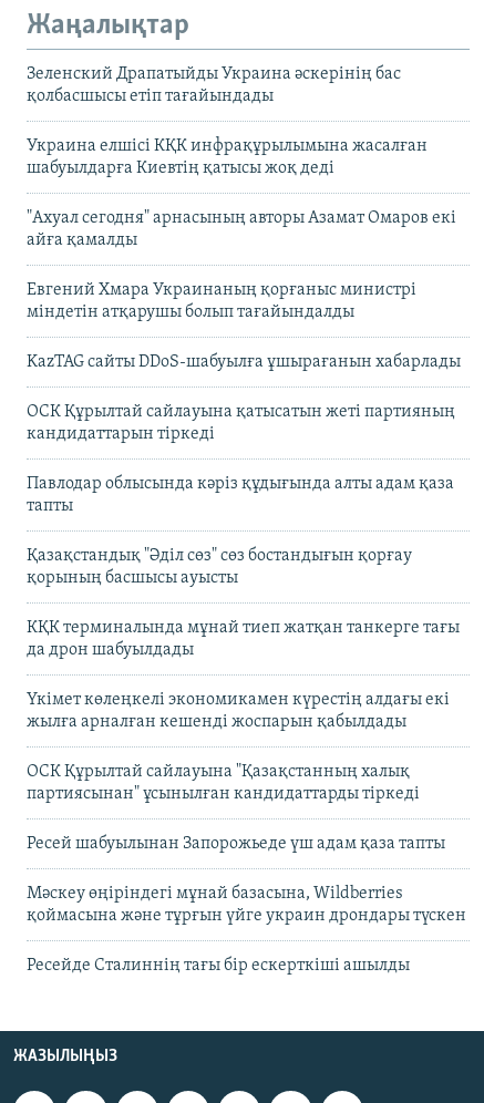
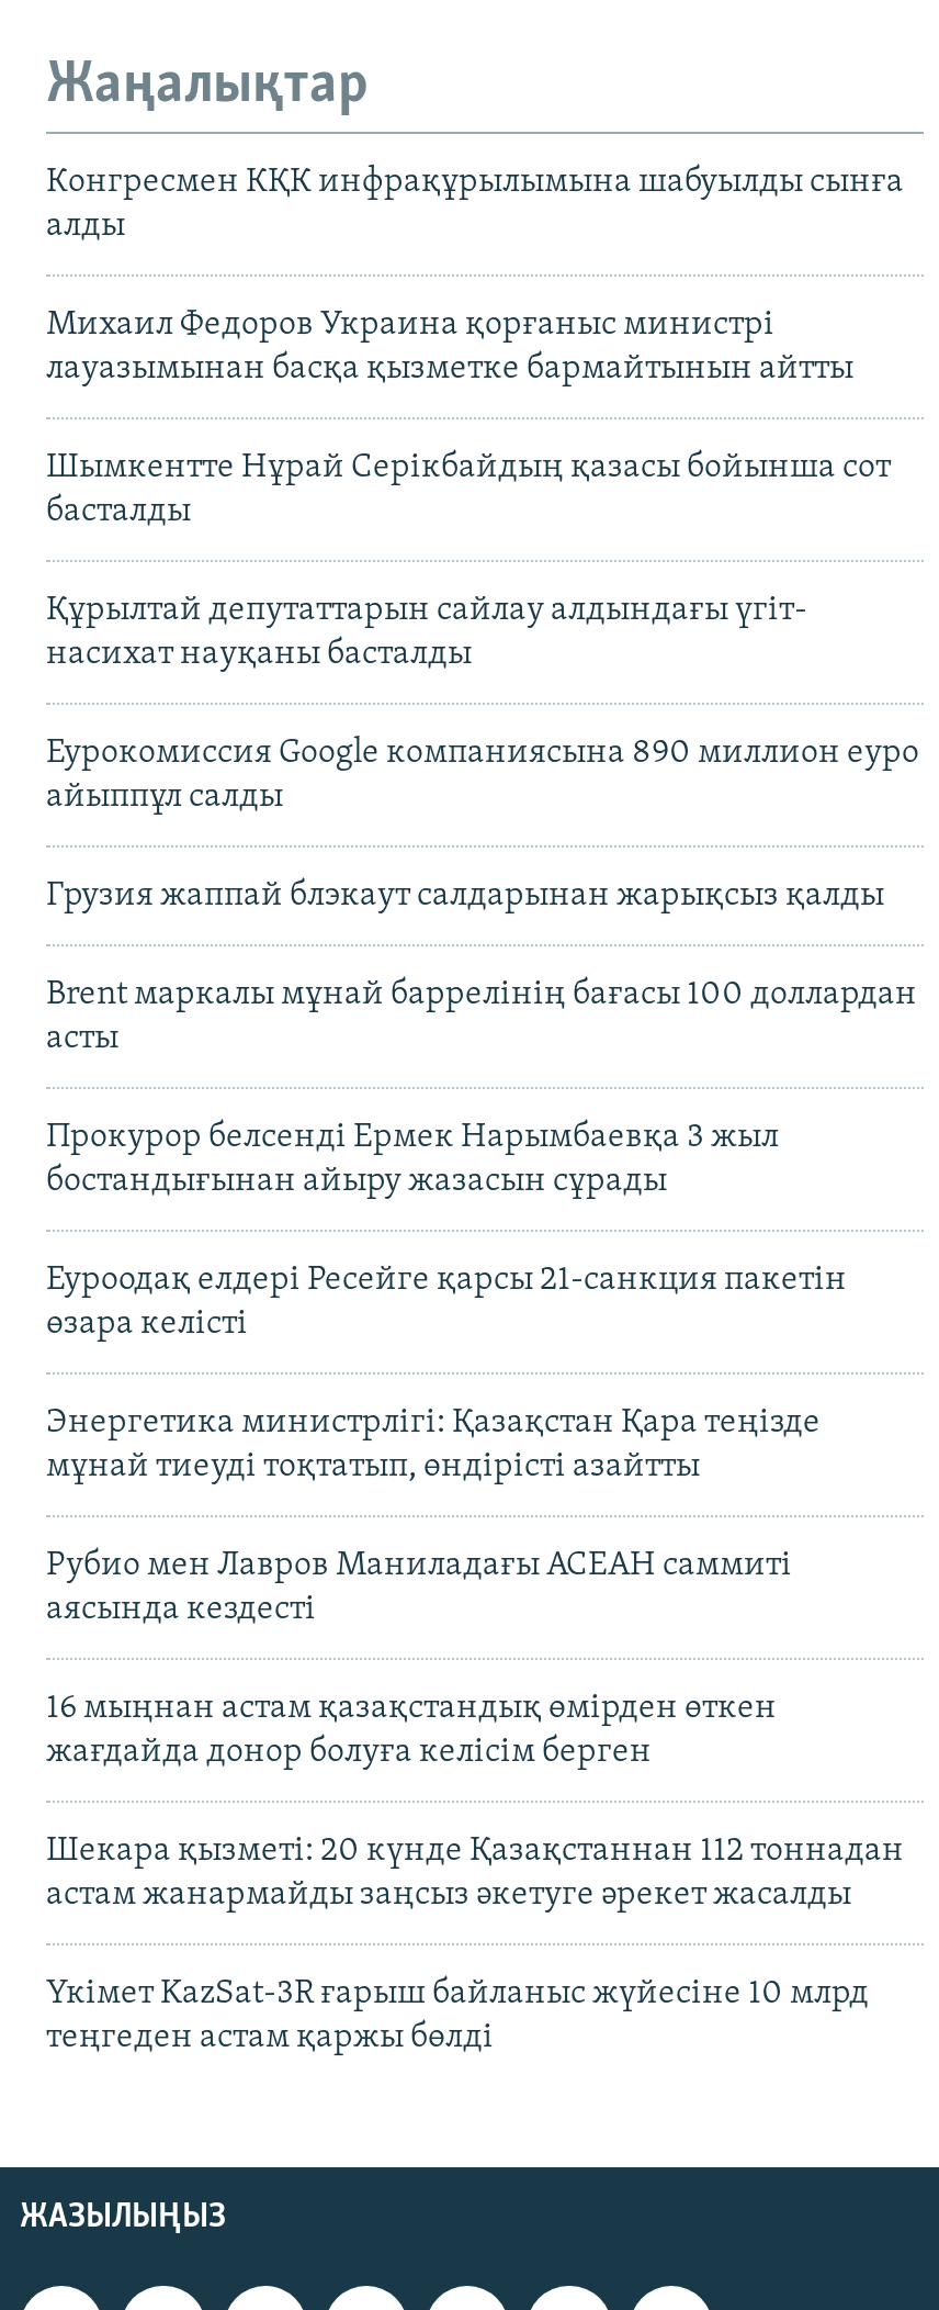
[27,66,401,106] Зеленский Драпатыйды Украина әскерінің бас | қолбасшысы етіп тағайындады -> [46,166,904,245] Конгресмен КҚК инфрақұрылымына шабуылды сынға | алды
[27,138,428,178] Украина елшісі КҚК инфрақұрылымына жасалған | шабуылдарға Киевтің қатысы жоқ деді -> [46,308,853,387] Михаил Федоров Украина қорғаныс министрі | лауазымынан басқа қызметке бармайтынын айтты
[27,210,456,250] "Ахуал сегодня" арнасының авторы Азамат Омаров екі | айға қамалды -> [46,451,891,530] Шымкентте Нұрай Серікбайдың қазасы бойынша сот | басталды
[27,282,416,322] Евгений Хмара Украинаның қорғаныс министрі | міндетін атқарушы болып тағайындалды -> [46,594,807,673] Құрылтай депутаттарын сайлау алдындағы үгіт- | насихат науқаны басталды
[27,354,461,371] KazTAG сайты DDoS-шабуылға ұшырағанын хабарлады -> [46,736,919,816] Еурокомиссия Google компаниясына 890 миллион еуро | айыппұл салды
[27,404,455,443] ОСК Құрылтай сайлауына қатысатын жеті партияның | кандидаттарын тіркеді -> [46,879,884,914] Грузия жаппай блэкаут салдарынан жарықсыз қалды
[27,476,454,515] Павлодар облысында кәріз құдығында алты адам қаза | тапты -> [46,978,917,1057] Brent маркалы мұнай баррелінің бағасы 100 доллардан | асты
[27,548,412,587] Қазақстандық "Әділ сөз" сөз бостандығын қорғау | қорының басшысы ауысты -> [46,1121,779,1200] Прокурор белсенді Ермек Нарымбаевқа 3 жыл | бостандығынан айыру жазасын сұрады
[27,619,460,659] КҚК терминалында мұнай тиеп жатқан танкерге тағы | да дрон шабуылдады -> [46,1263,847,1343] Еуроодақ елдері Ресейге қарсы 21-санкция пакетін | өзара келісті
[27,691,450,731] Үкімет көлеңкелі экономикамен күрестің алдағы екі | жылға арналған кешенді жоспарын қабылдады -> [46,1406,821,1485] Энергетика министрлігі: Қазақстан Қара теңізде | мұнай тиеуді тоқтатып, өндірісті азайтты
[27,763,420,803] ОСК Құрылтай сайлауына "Қазақстанның халық | партиясынан" ұсынылған кандидаттарды тіркеді -> [46,1549,792,1628] Рубио мен Лавров Маниладағы АСЕАН саммиті | аясында кездесті
[27,835,445,853] Ресей шабуылынан Запорожьеде үш адам қаза тапты -> [46,1692,777,1771] 16 мыңнан астам қазақстандық өмірден өткен | жағдайда донор болуға келісім берген
[27,885,466,925] Мәскеу өңіріндегі мұнай базасына, Wildberries | қоймасына және тұрғын үйге украин дрондары түскен -> [46,1834,904,1913] Шекара қызметі: 20 күнде Қазақстаннан 112 тоннадан | астам жанармайды заңсыз әкетуге әрекет жасалды
[27,957,410,975] Ресейде Сталиннің тағы бір ескерткіші ашылды -> [46,1977,869,2056] Үкімет KazSat-3R ғарыш байланыс жүйесіне 10 млрд | теңгеден астам қаржы бөлді

